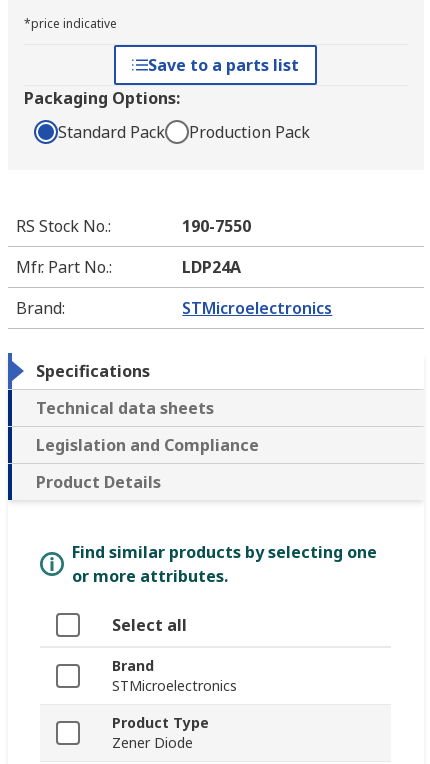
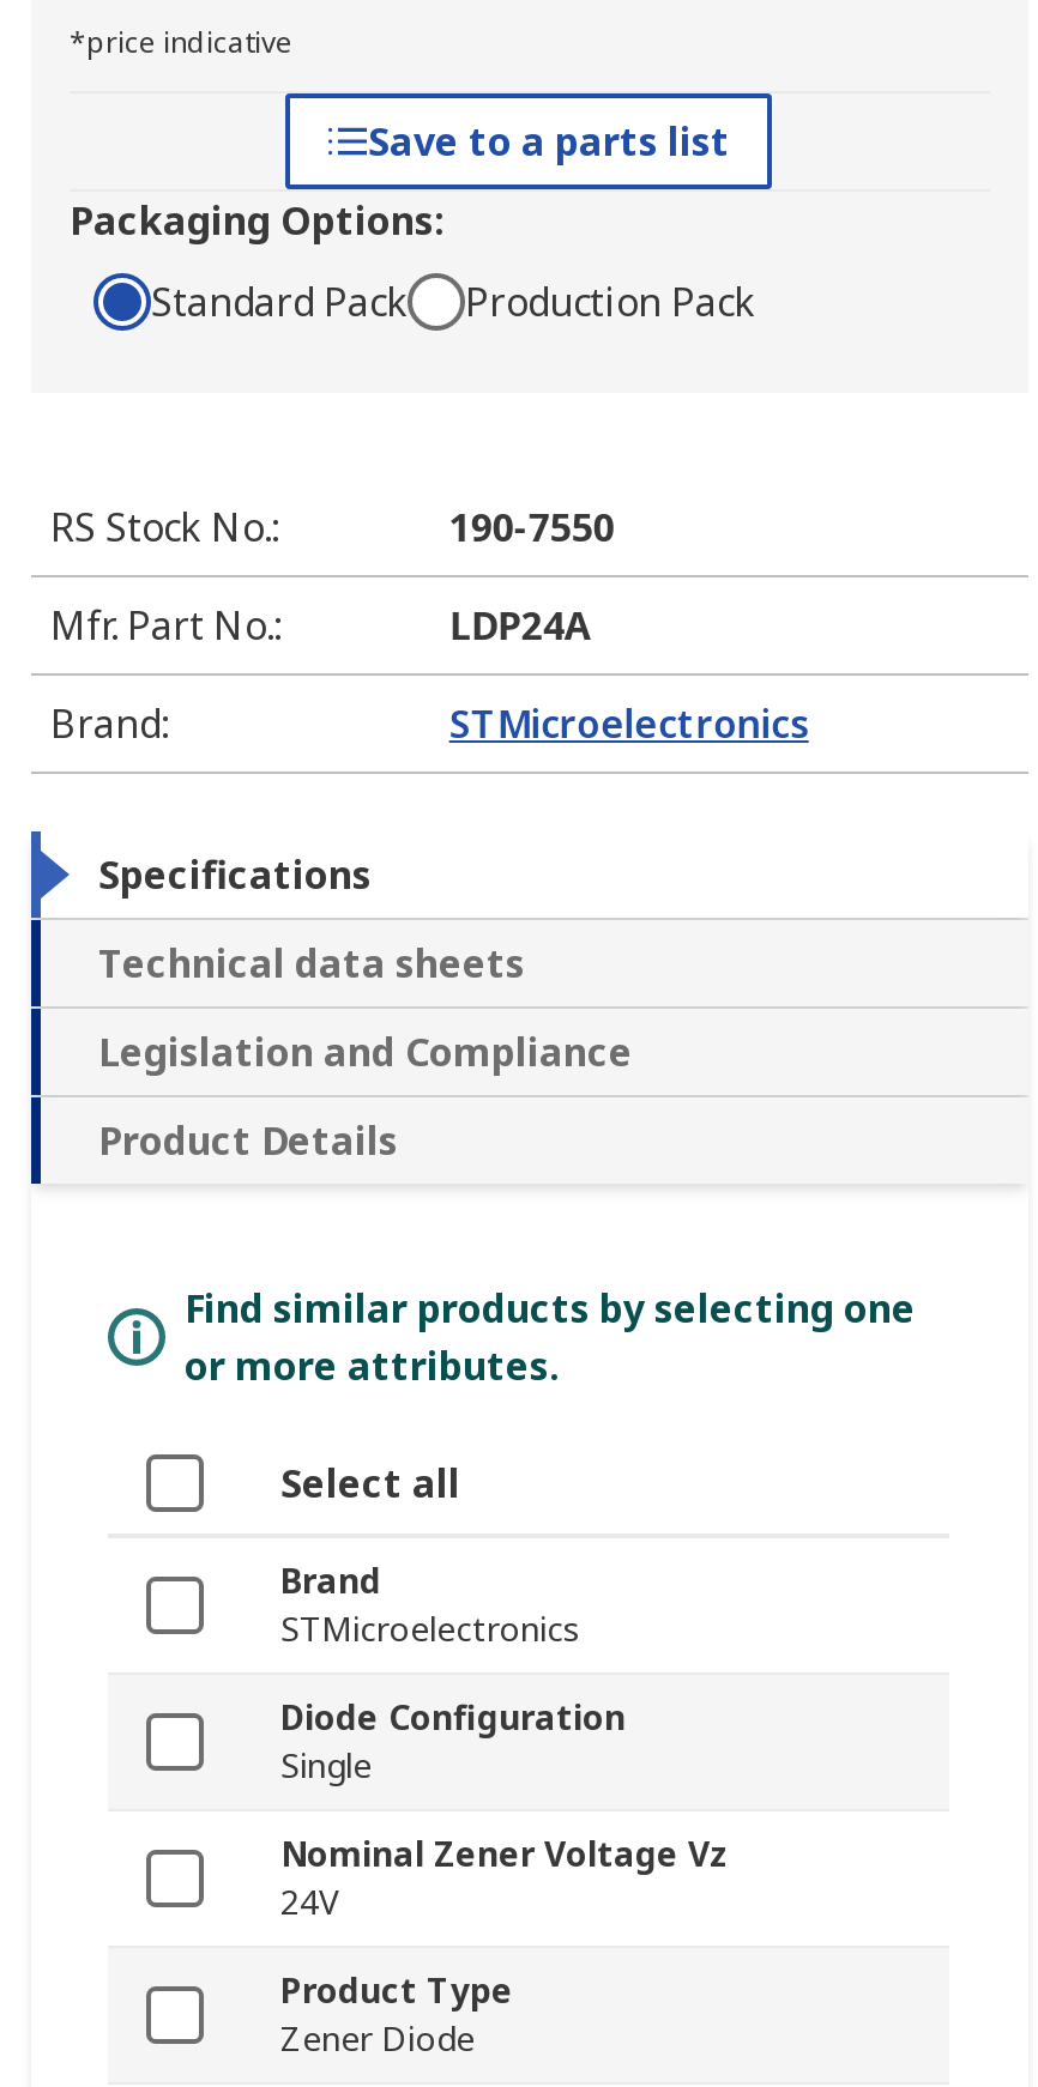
none -> [280,1695,729,1925] Diode Configuration | Single | Nominal Zener Voltage Vz | 24V

